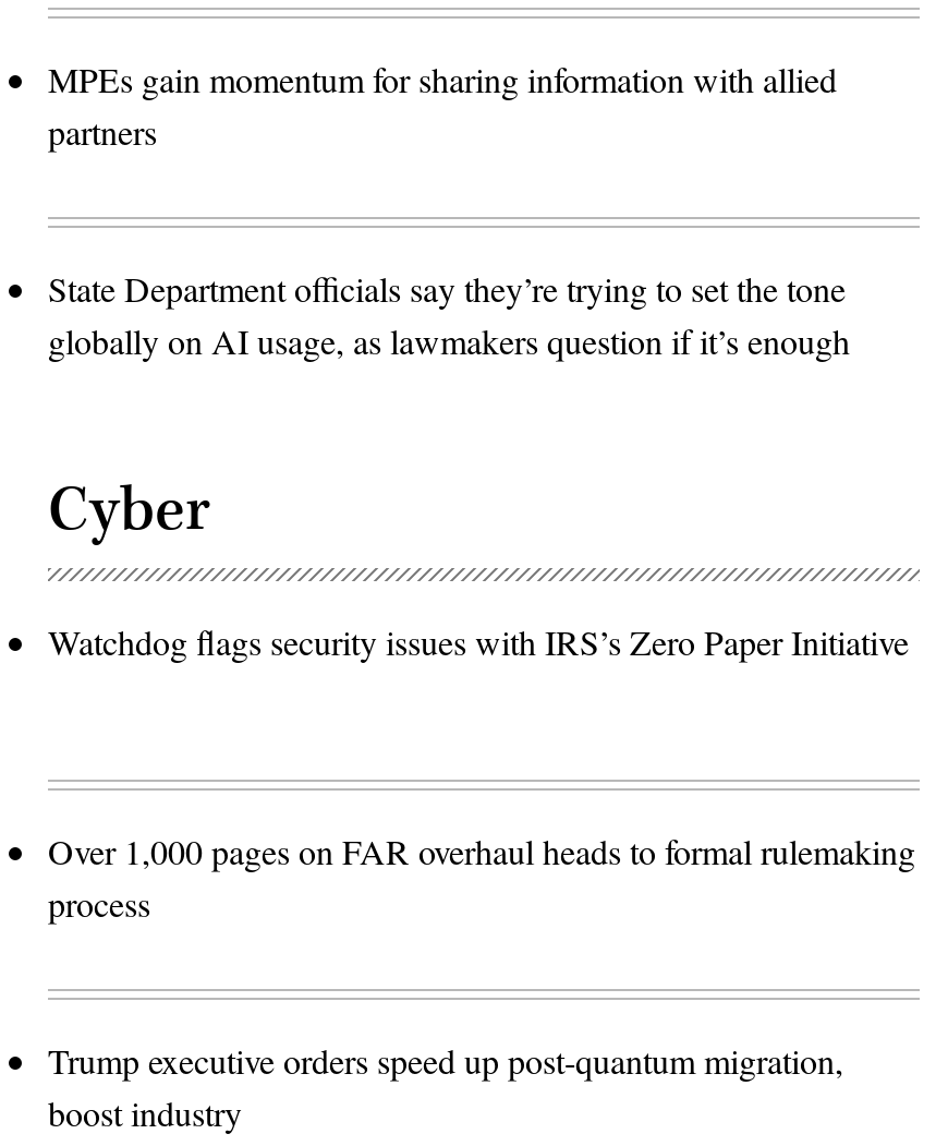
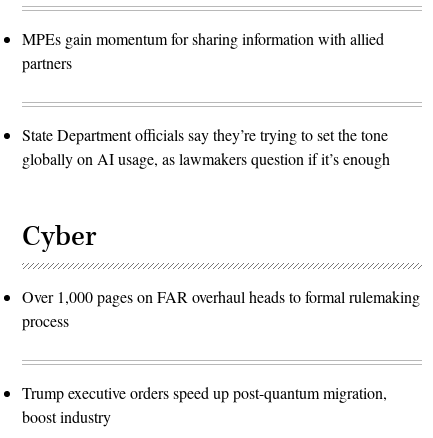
[48,618,909,664] Watchdog flags security issues with IRS’s Zero Paper Initiative -> none

